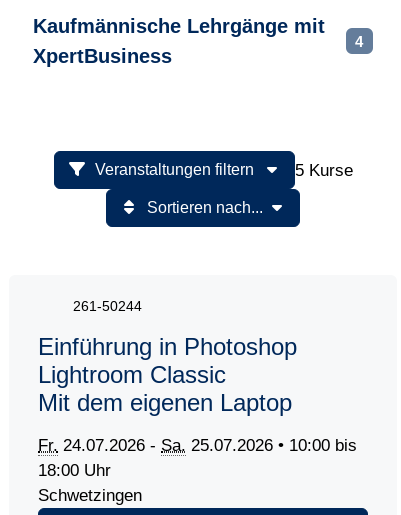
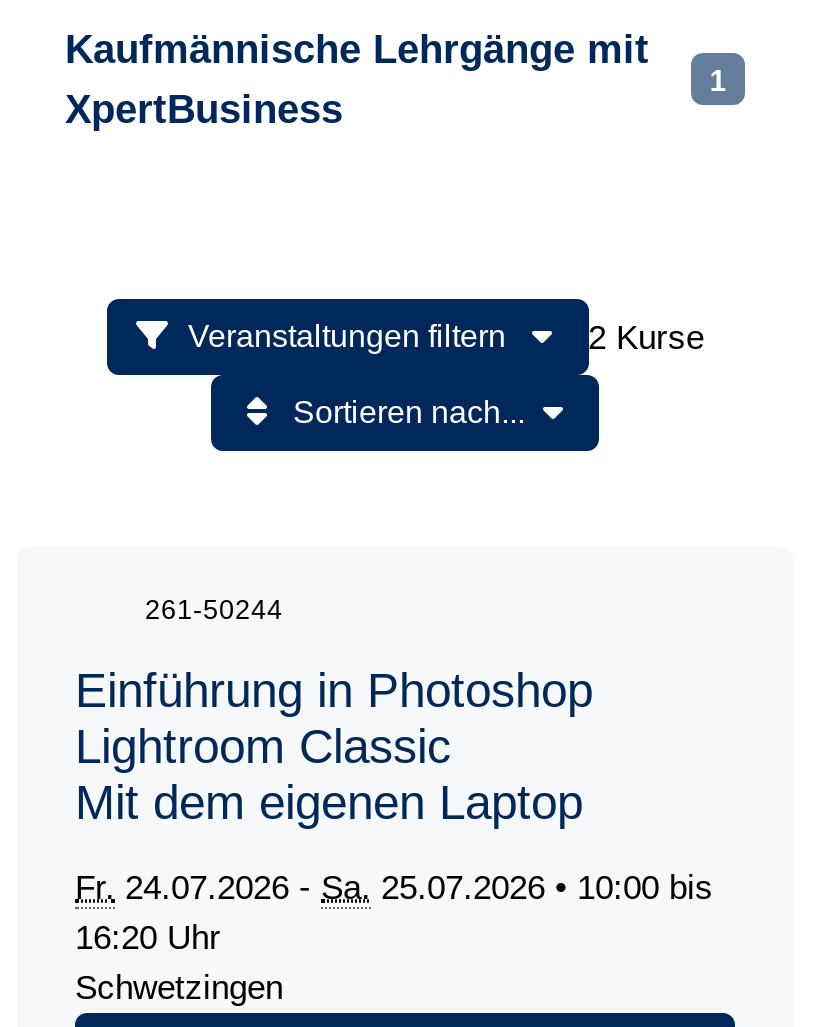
[355,32,363,49] 4 -> [709,62,725,96] 1
[294,160,352,179] 5 Kurse -> [588,318,704,356] 2 Kurse
[38,461,111,480] 18:00 Uhr -> [75,919,221,957] 16:20 Uhr

